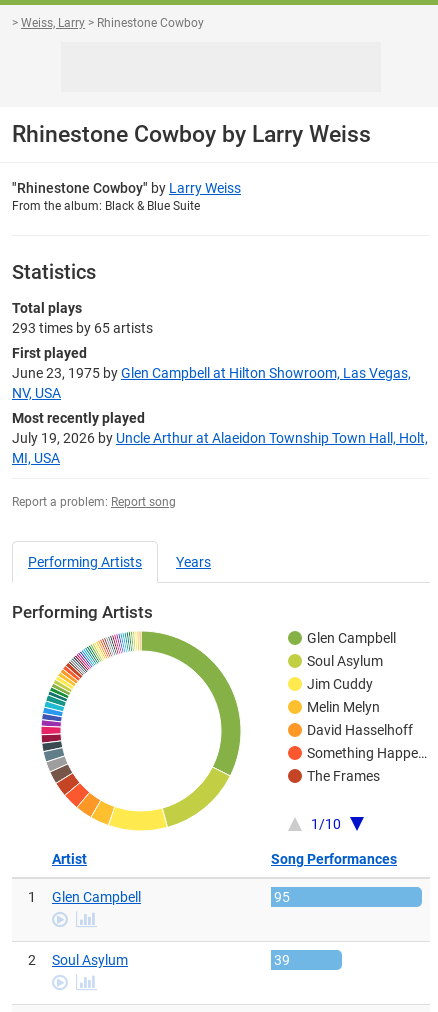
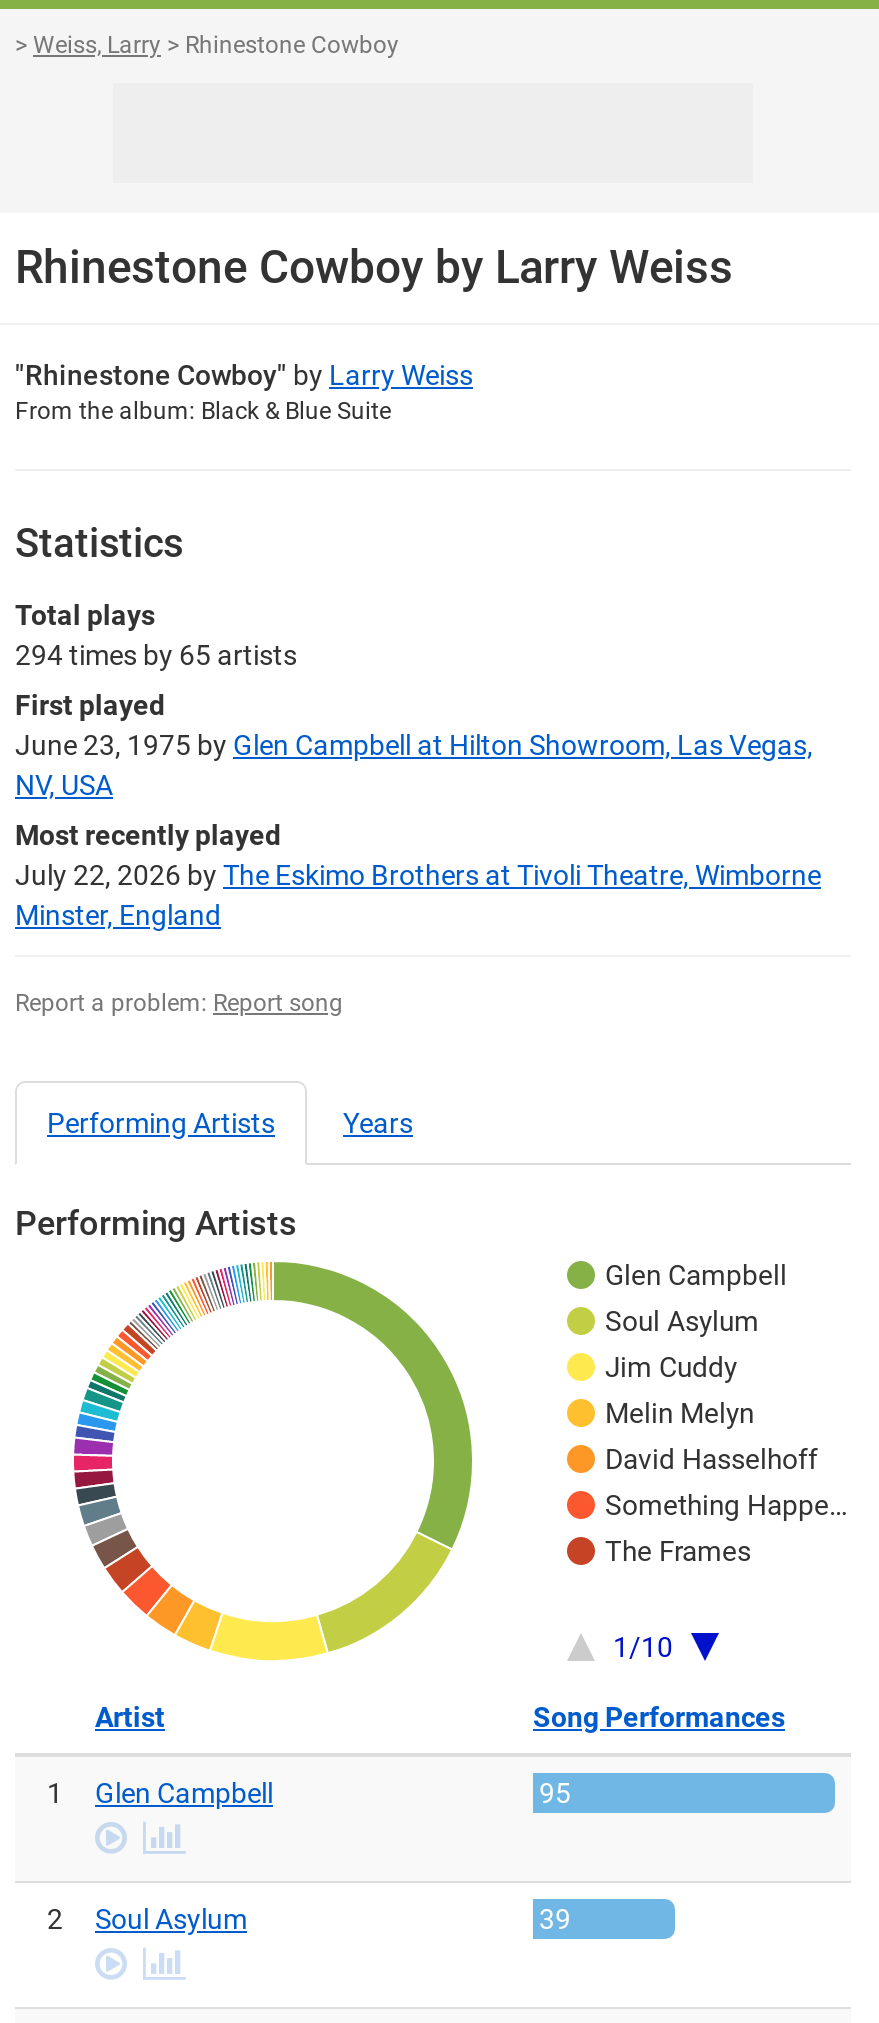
[12,320,153,336] 293 times by 65 artists -> [15,639,297,671] 294 times by 65 artists
[12,430,428,466] July 19, 2026 by Uncle Arthur at Alaeidon Township Town Hall, Holt, | MI, USA -> [15,859,821,931] July 22, 2026 by The Eskimo Brothers at Tivoli Theatre, Wimborne | Minster, England

